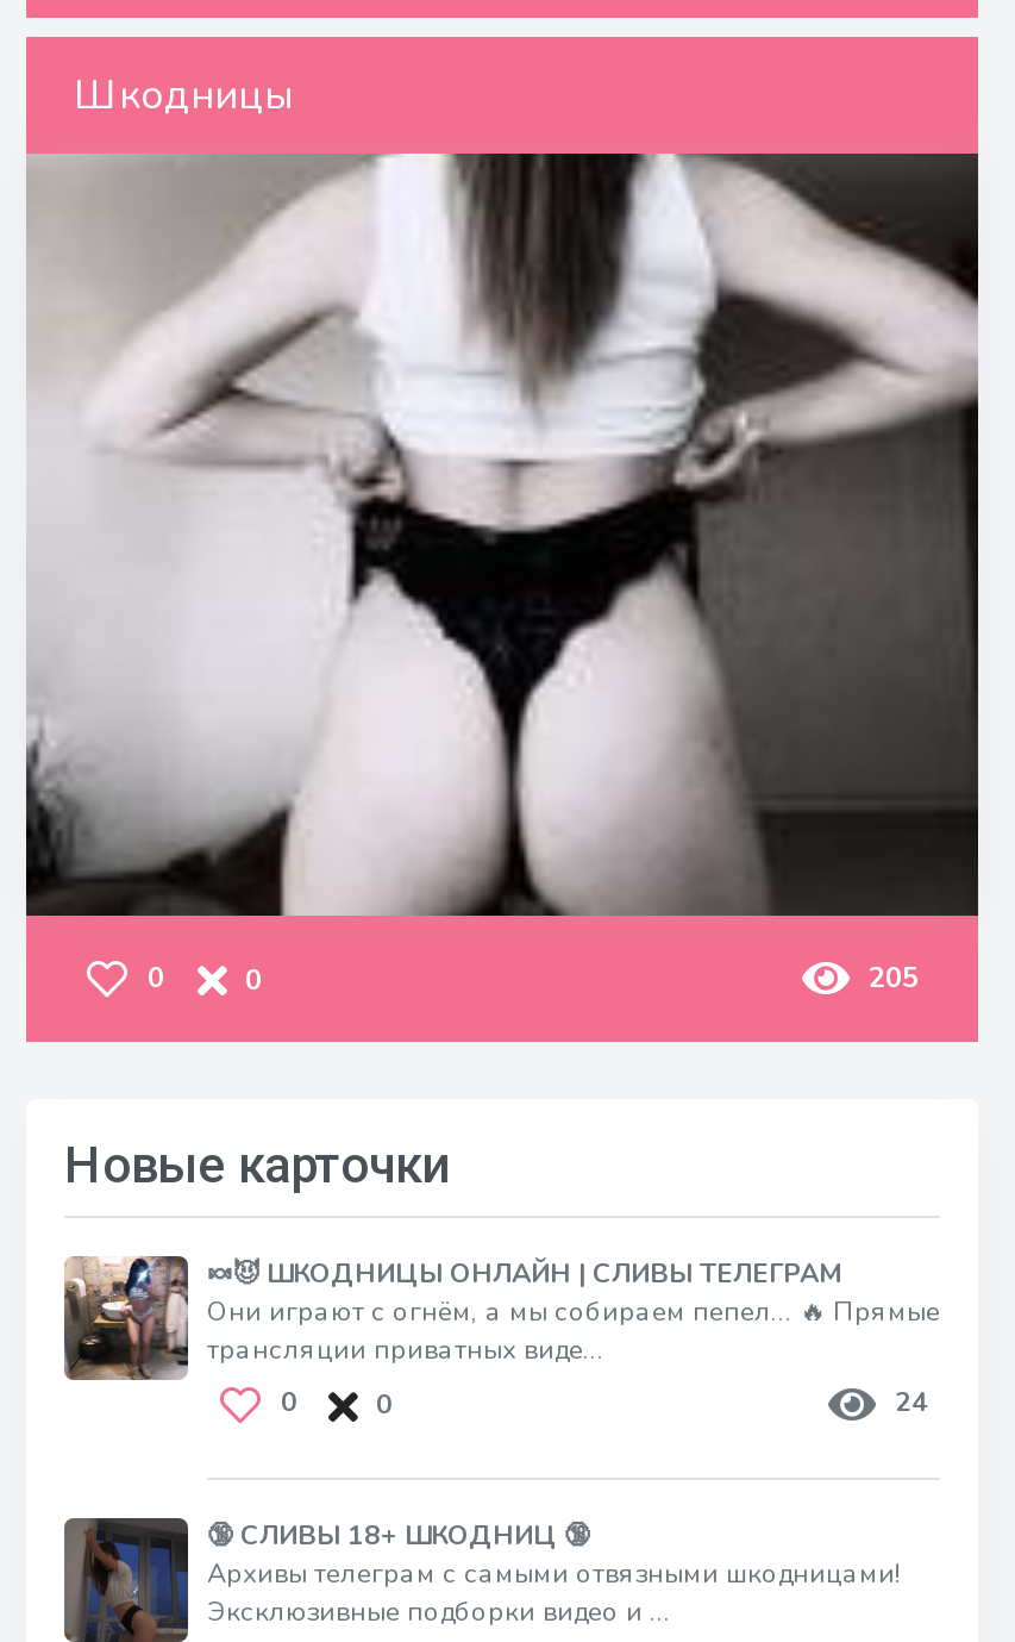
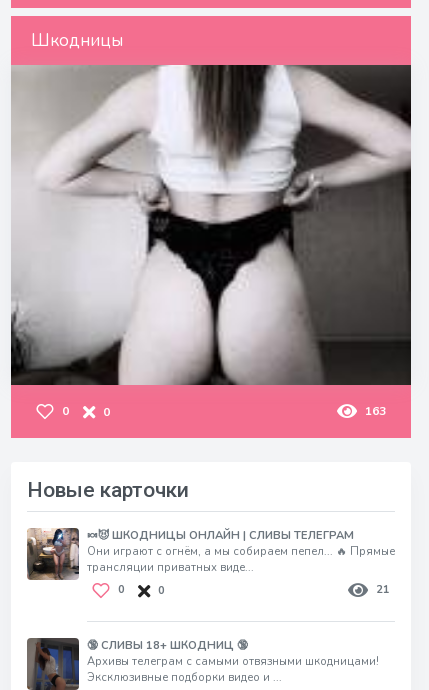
[869,959,919,997] 205 -> [365,403,386,419] 163
[895,1385,928,1421] 24 -> [376,582,390,597] 21

